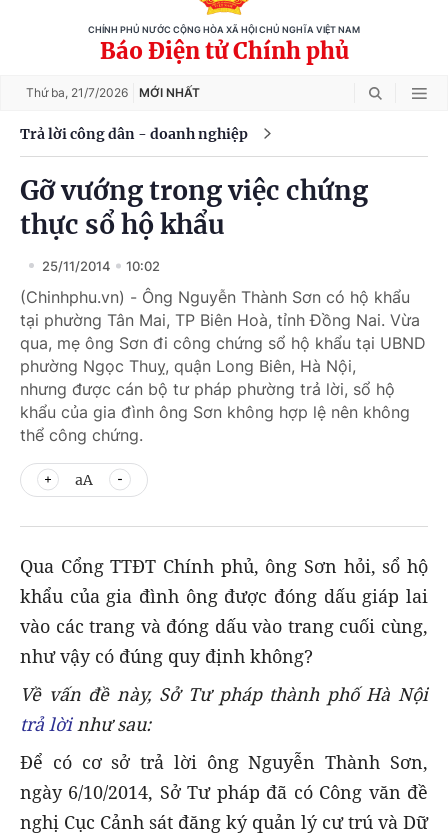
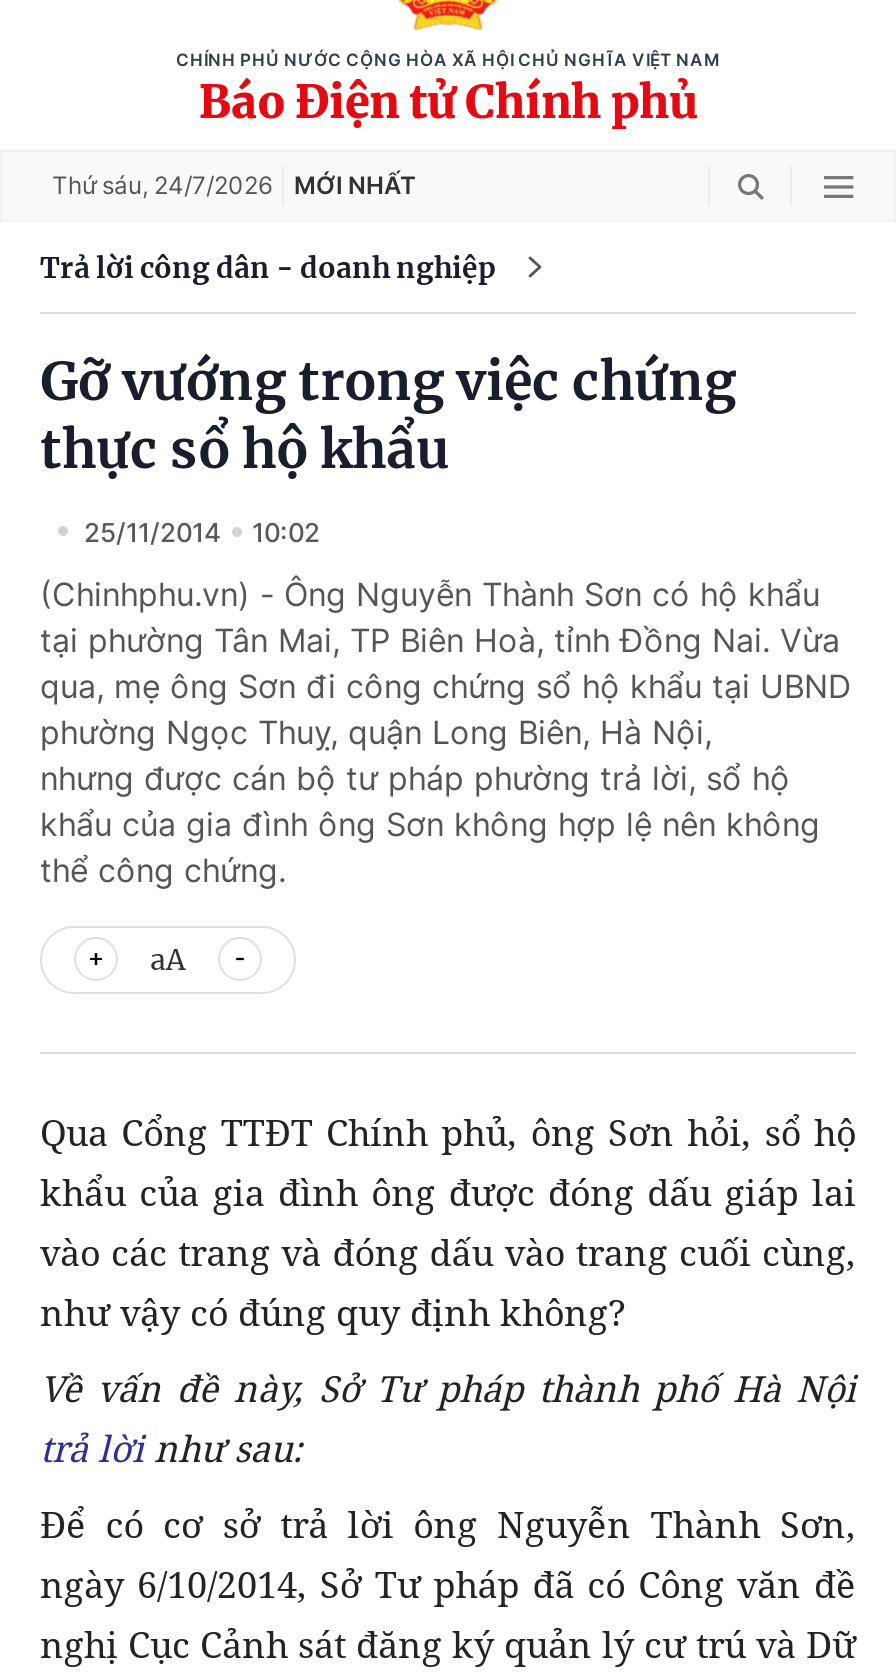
[26,85,200,100] Thứ ba, 21/7/2026 MỚI NHẤT -> [52,170,416,200] Thứ sáu, 24/7/2026 MỚI NHẤT

